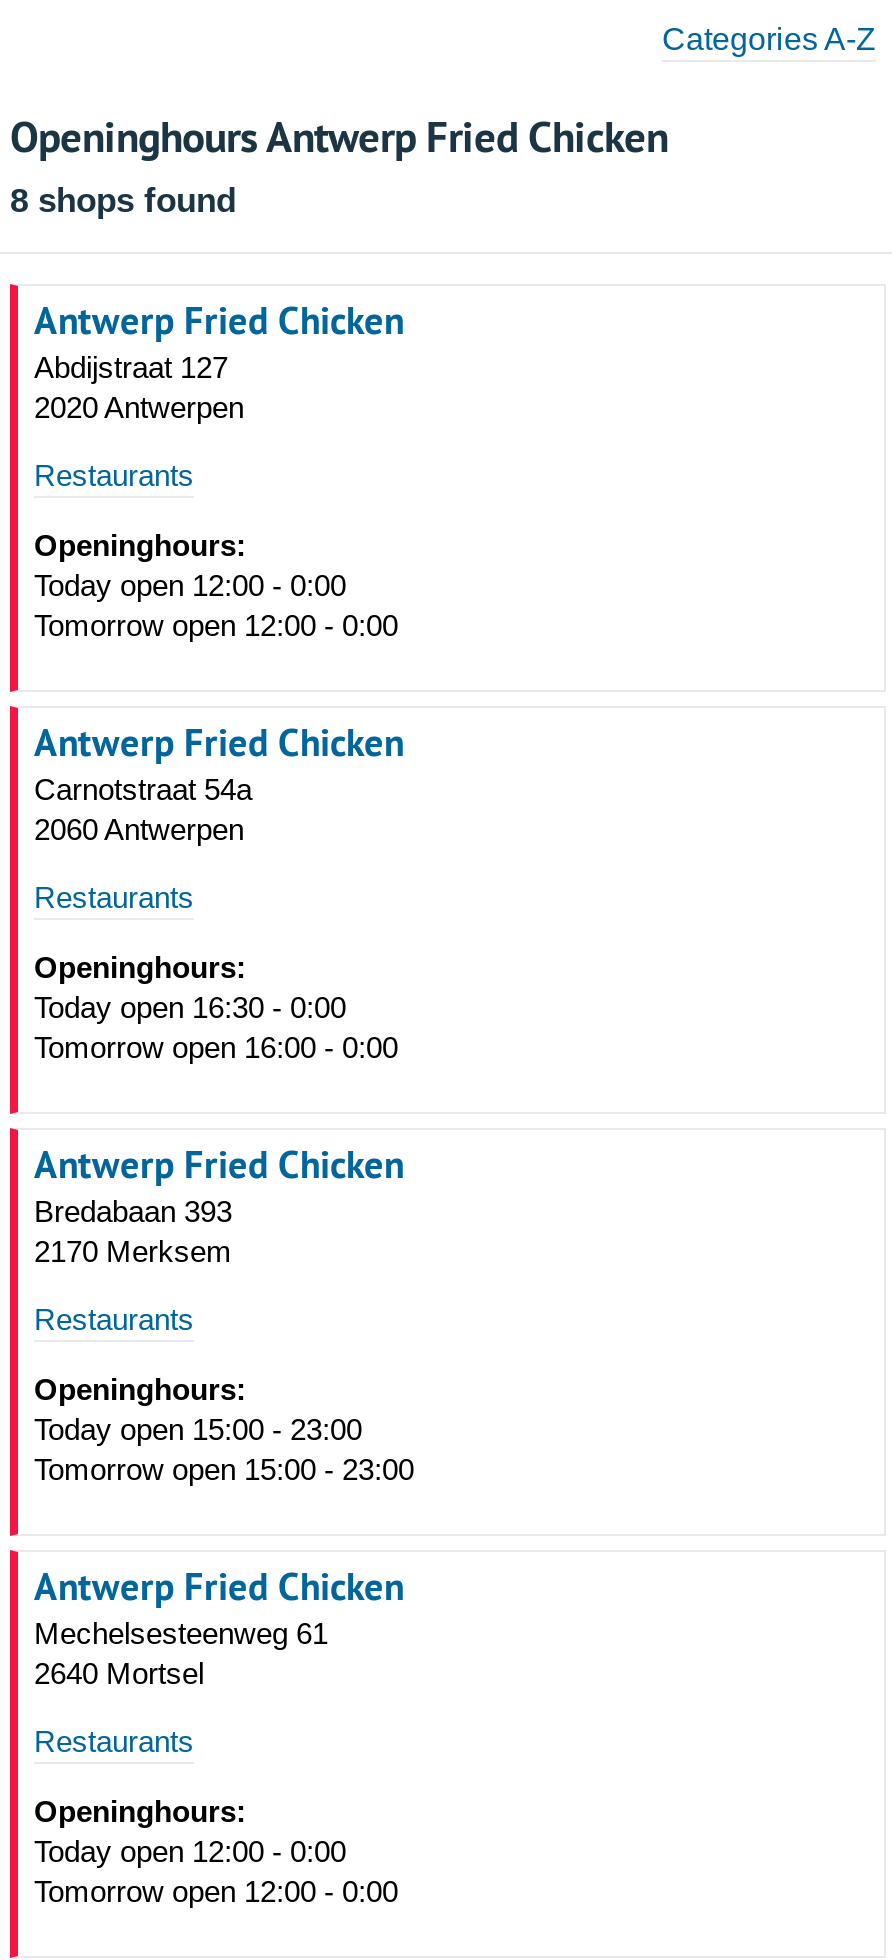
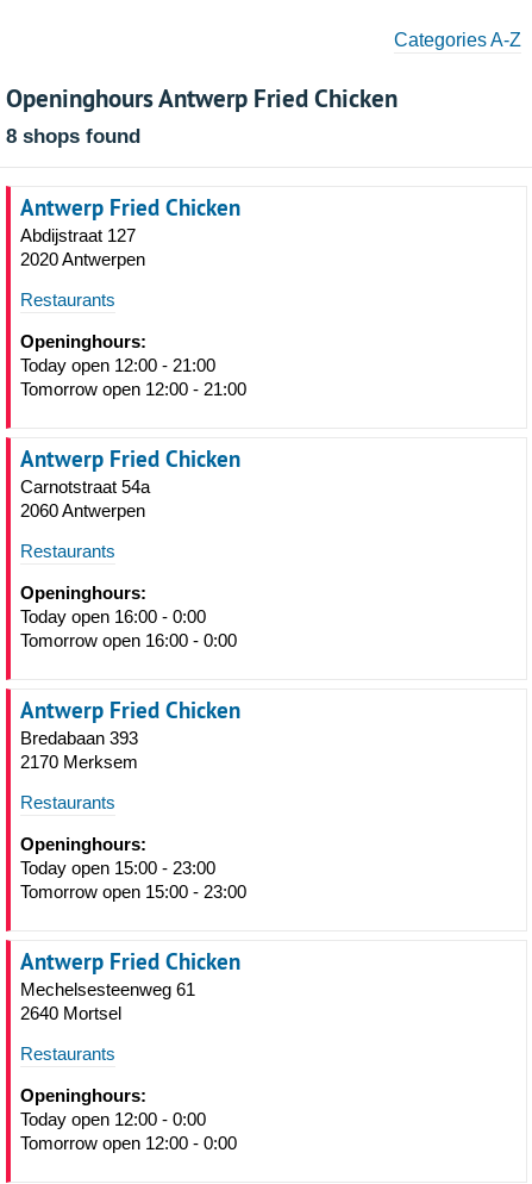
[34,568,346,602] Today open 12:00 - 0:00 -> [20,355,215,375] Today open 12:00 - 21:00
[34,608,398,642] Tomorrow open 12:00 - 0:00 -> [20,379,246,399] Tomorrow open 12:00 - 21:00
[34,990,346,1024] Today open 16:30 - 0:00 -> [20,606,206,627] Today open 16:00 - 0:00

